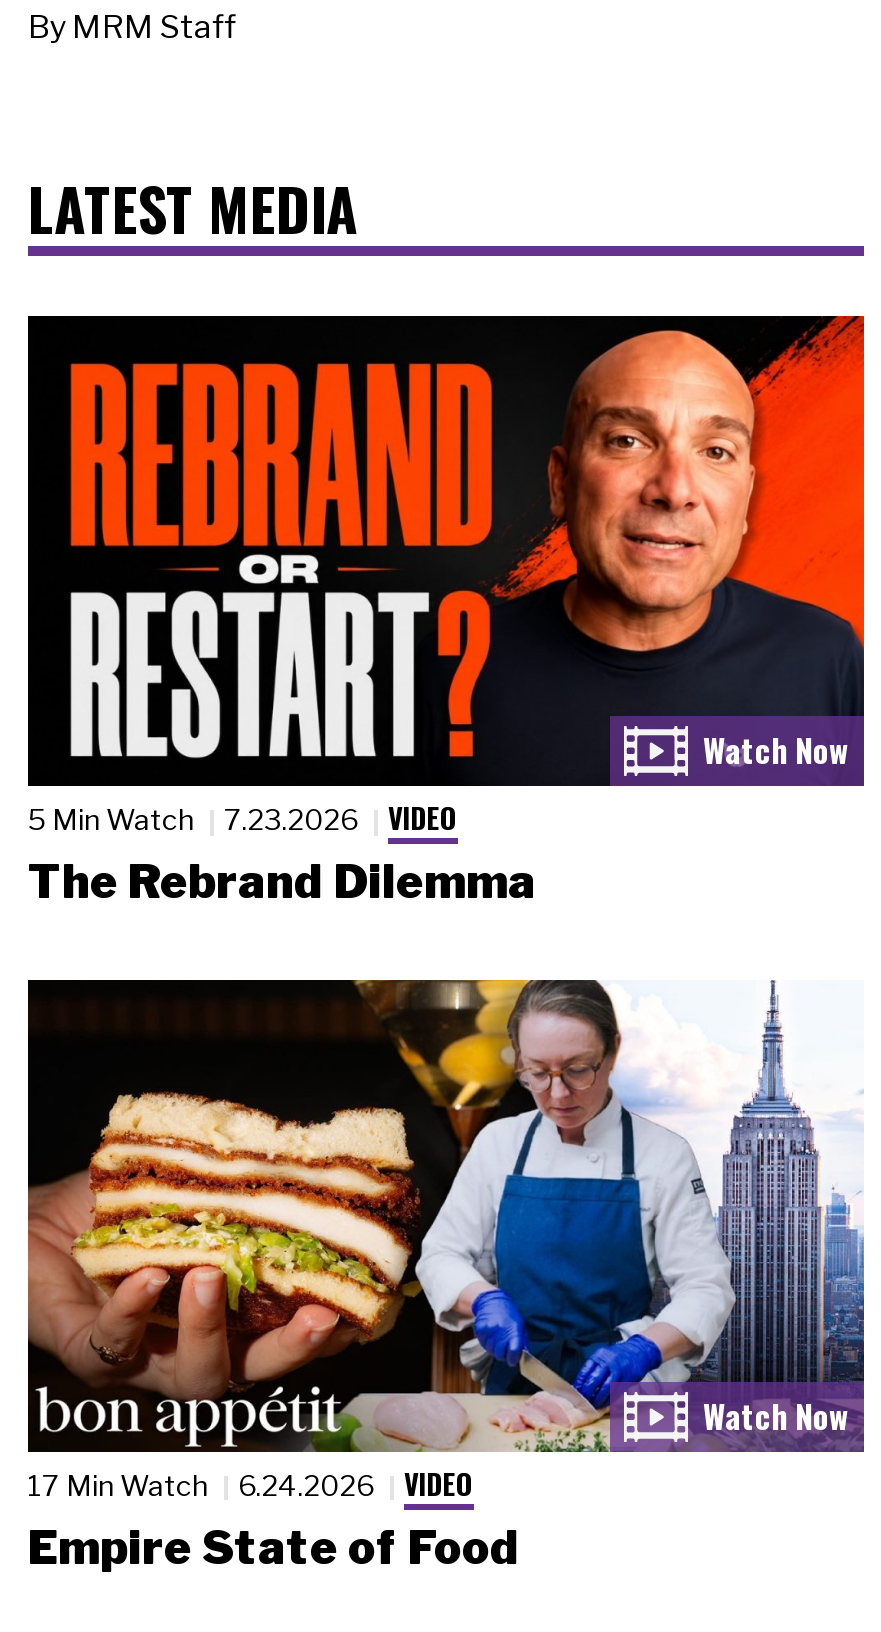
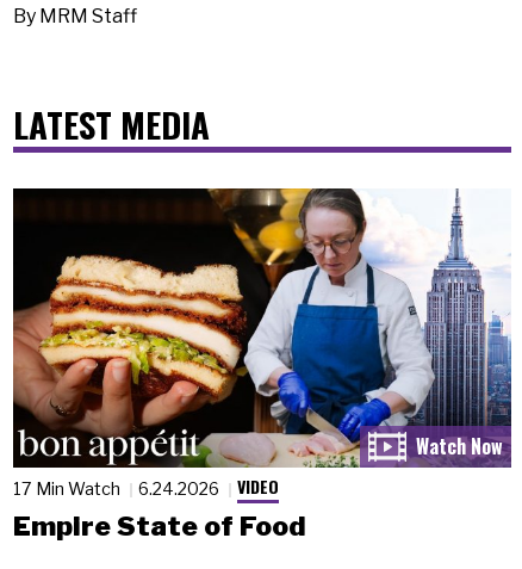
[26,314,866,911] [image] | 5 Min Watch | 7.23.2026 | VIDEO | The Rebrand Dilemma -> none

